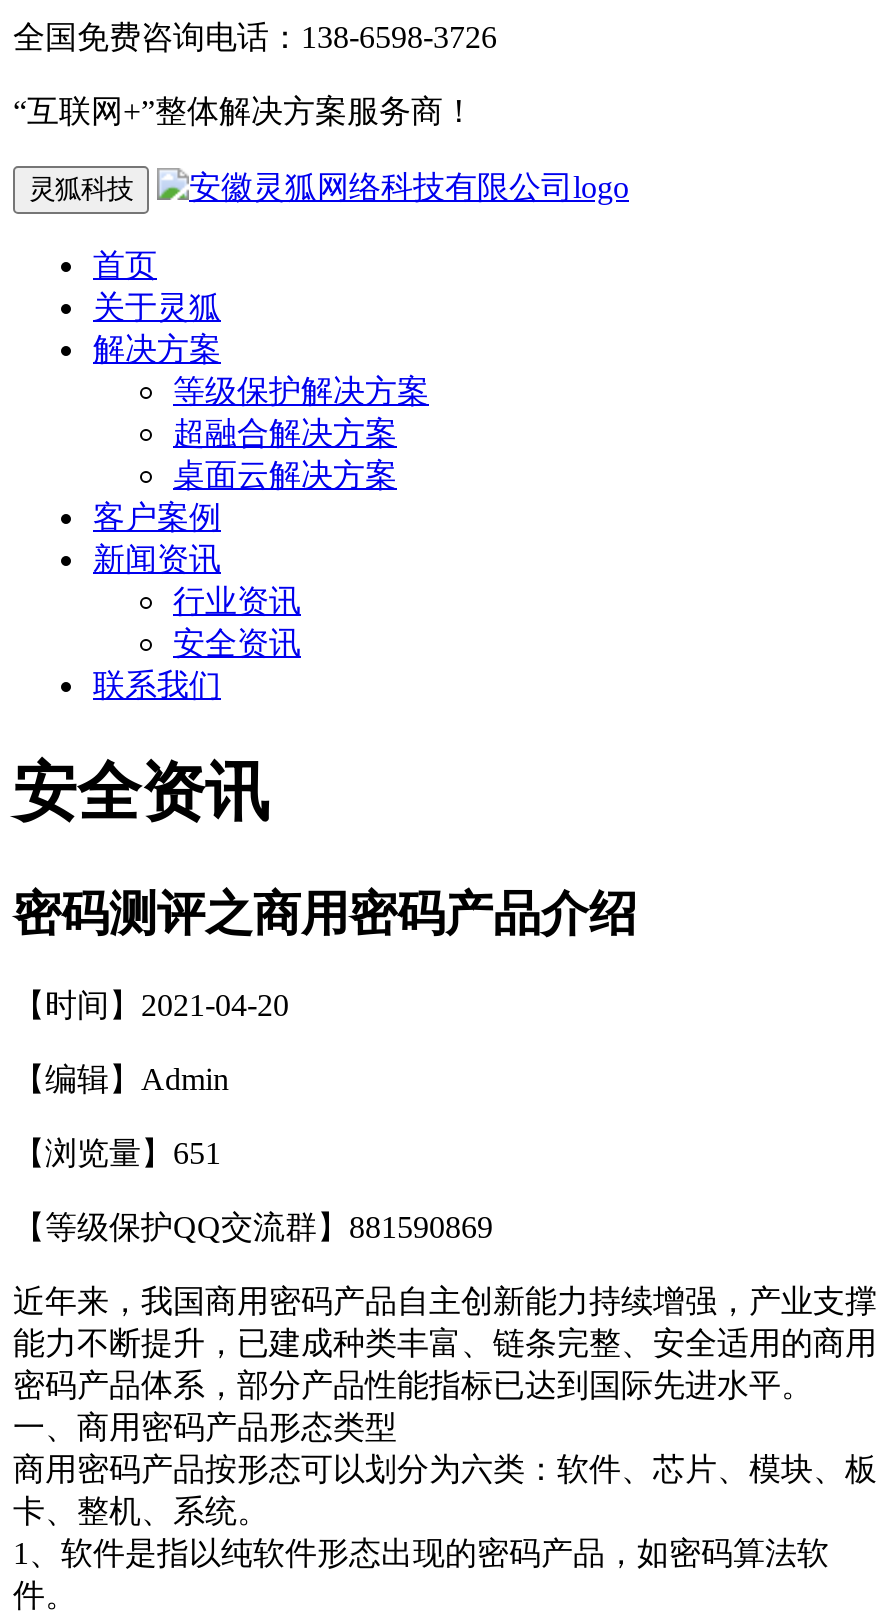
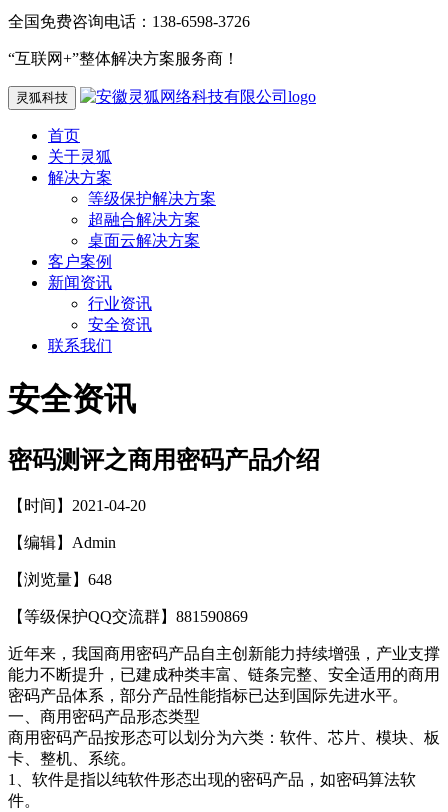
[13,1136,221,1170] 【浏览量】651 -> [8,571,112,588] 【浏览量】648

